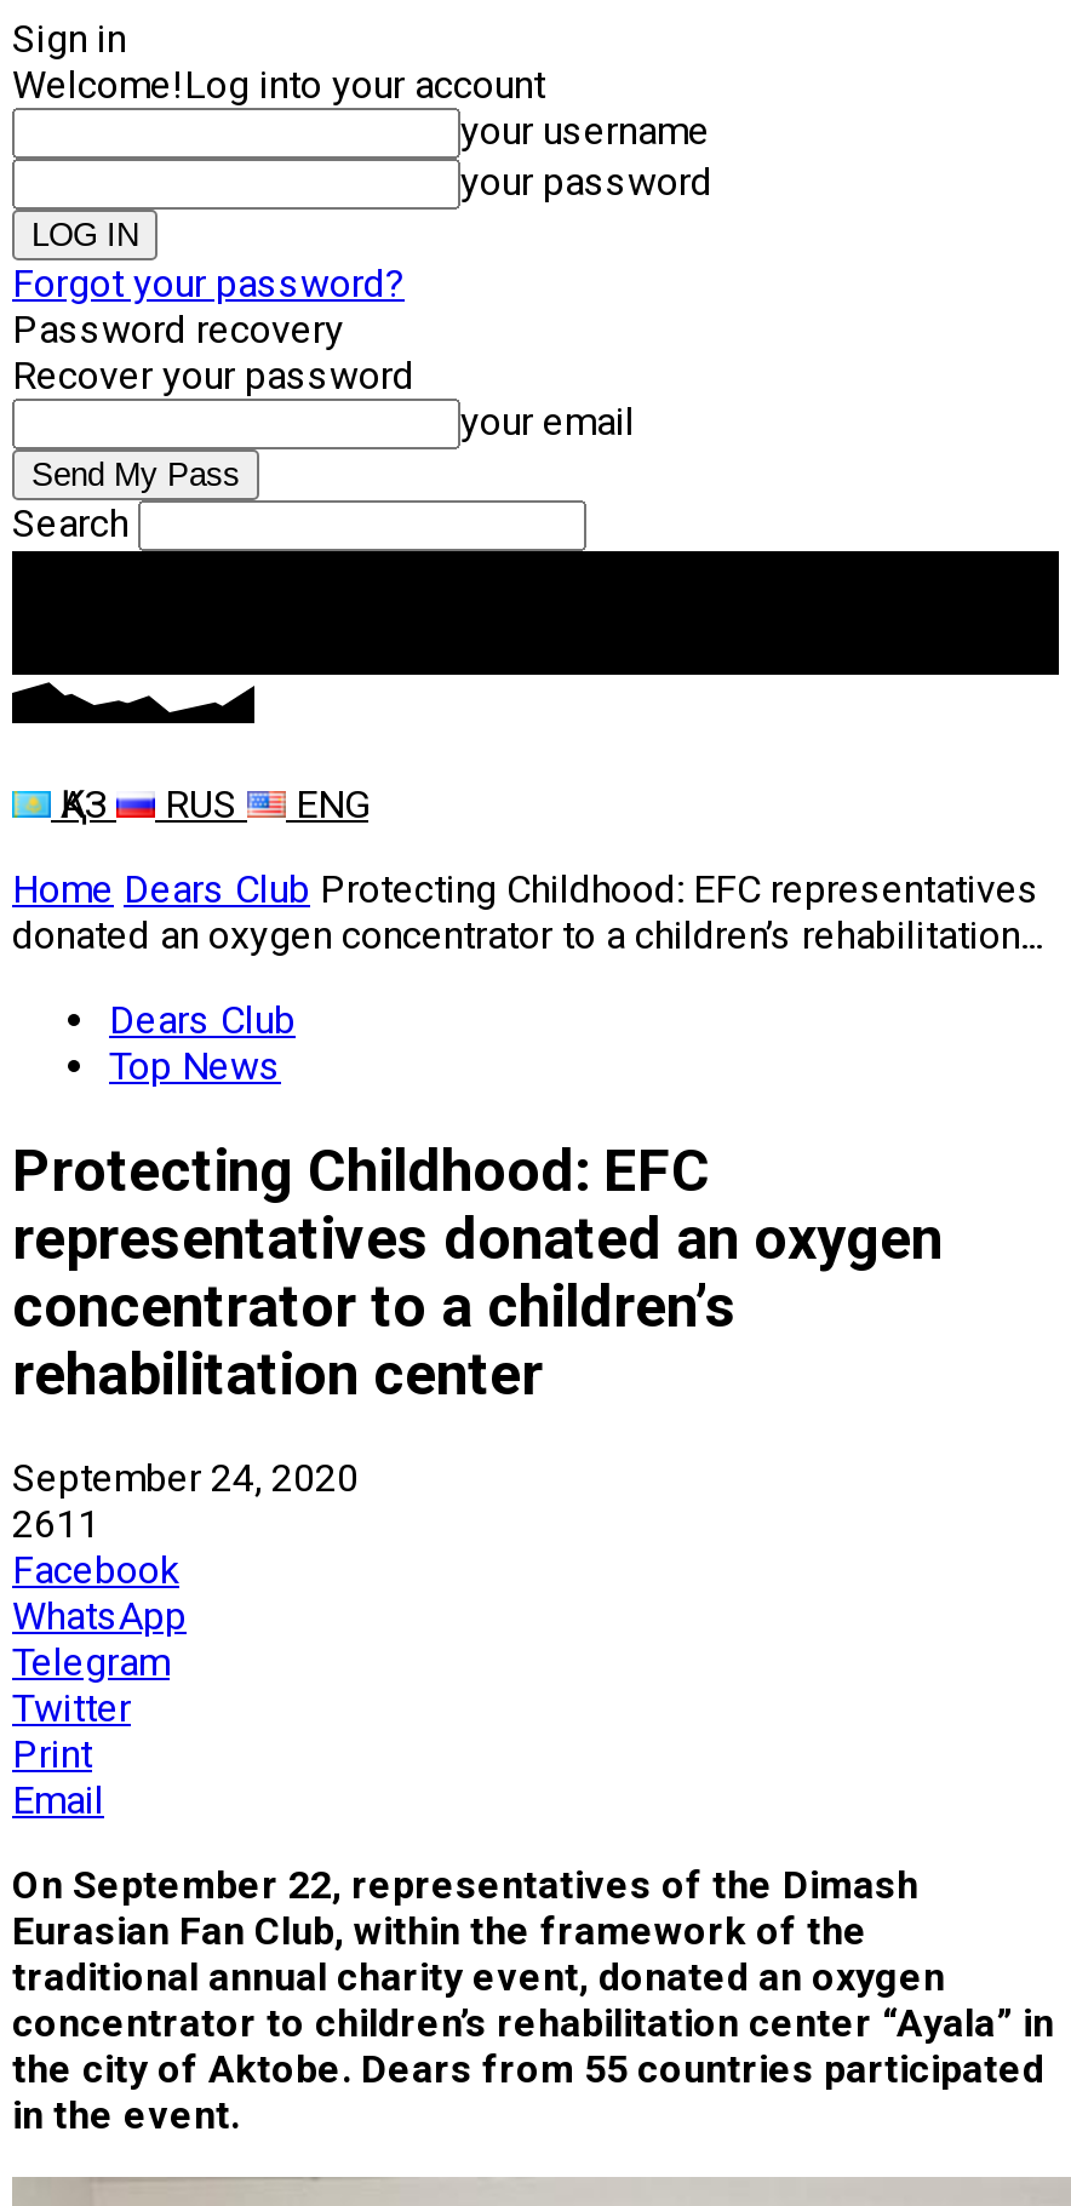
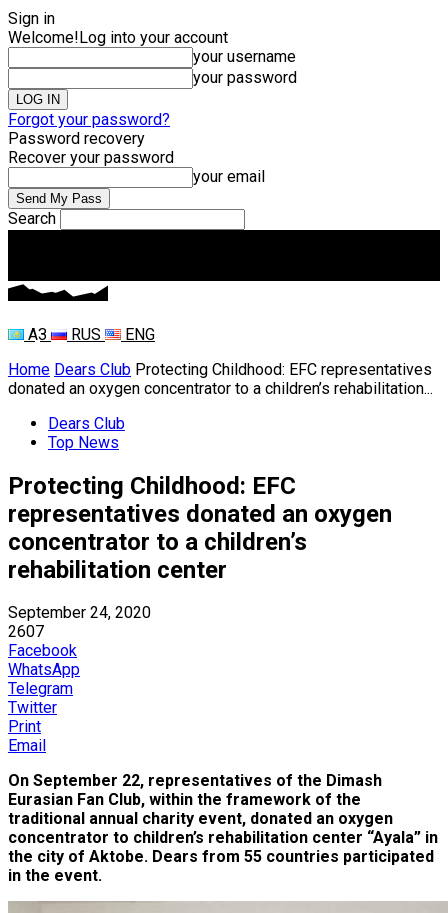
[12,1502,99,1548] 2611 -> [8,622,44,641] 2607

